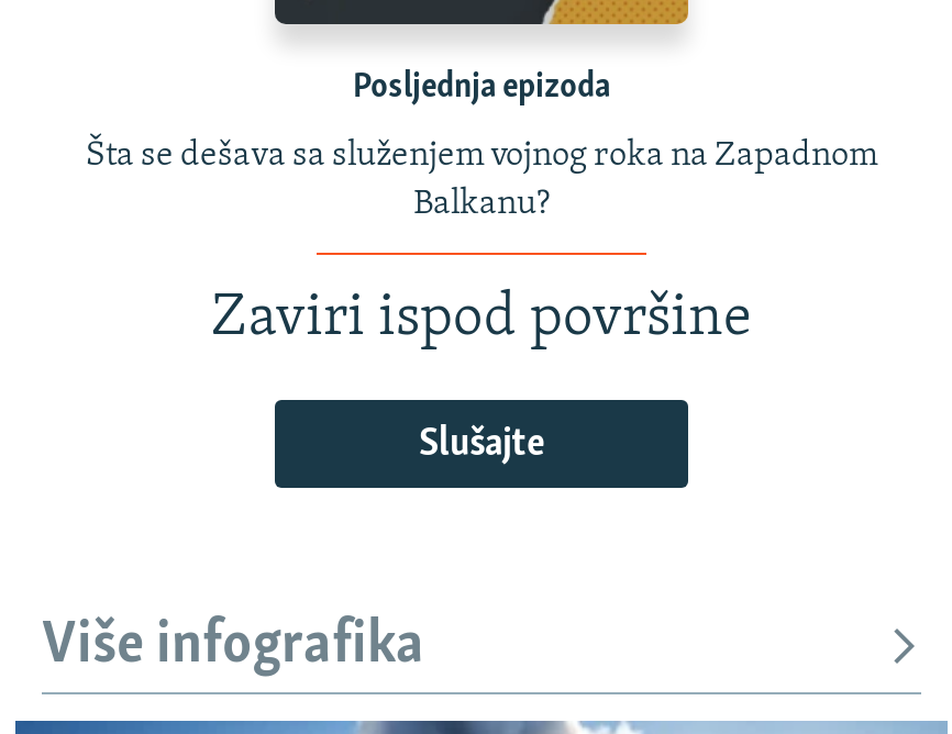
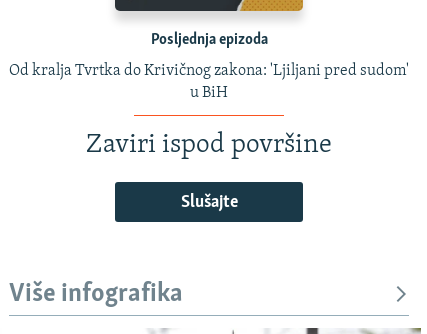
[86,139,877,223] Šta se dešava sa služenjem vojnog roka na Zapadnom | Balkanu? -> [9,63,409,101] Od kralja Tvrtka do Krivičnog zakona: 'Ljiljani pred sudom' | u BiH

